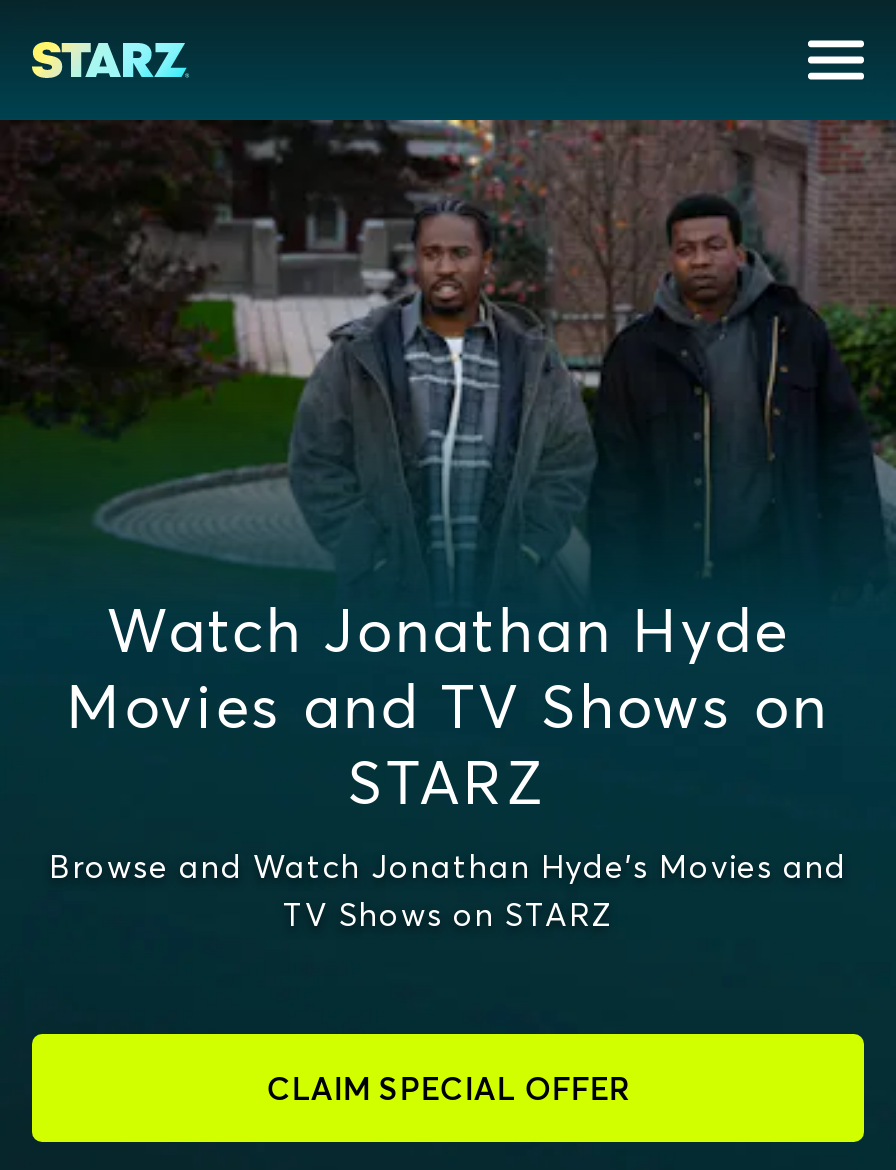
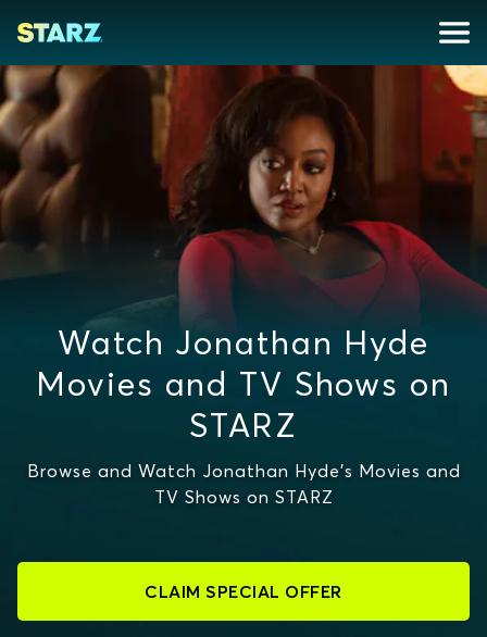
[6,118,890,588] [image] -> [3,64,484,321] [image]

